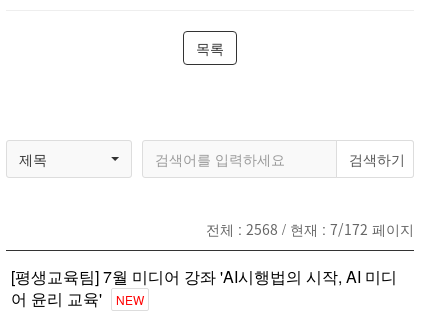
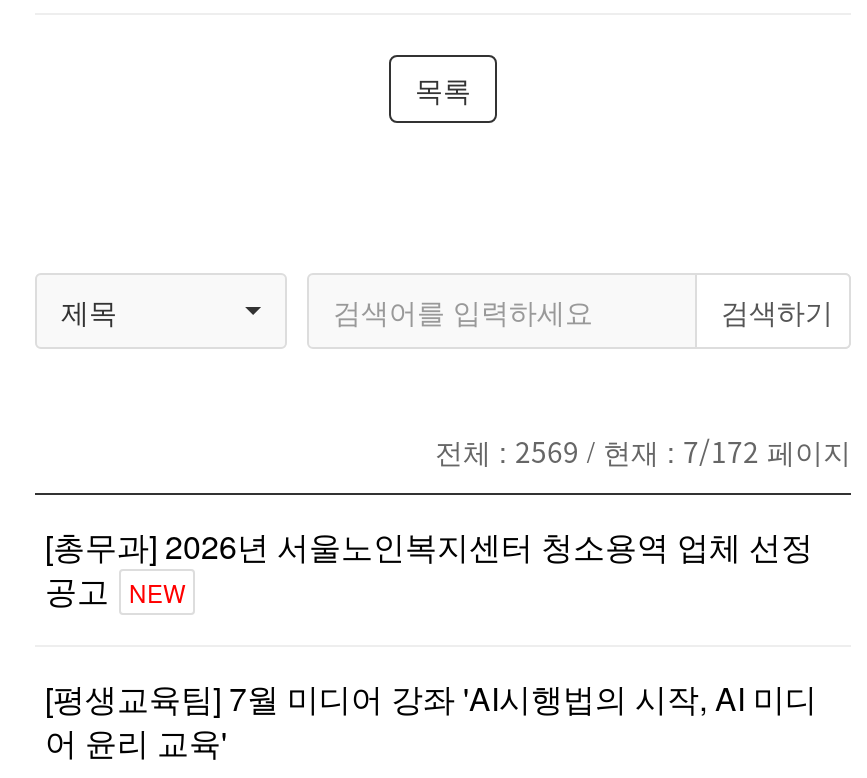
[206,219,414,239] 전체 : 2568 / 현재 : 7/172 페이지 -> [45,431,851,613] 전체 : 2569 / 현재 : 7/172 페이지 | [총무과] 2026년 서울노인복지센터 청소용역 업체 선정 | 공고 NEW
[11,287,144,310] 어 윤리 교육' NEW -> [45,719,227,765] 어 윤리 교육'

